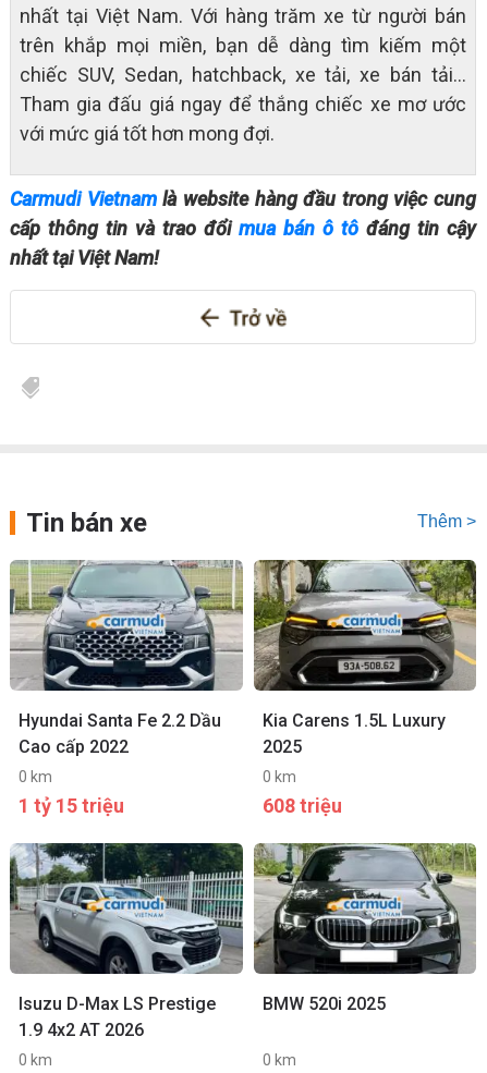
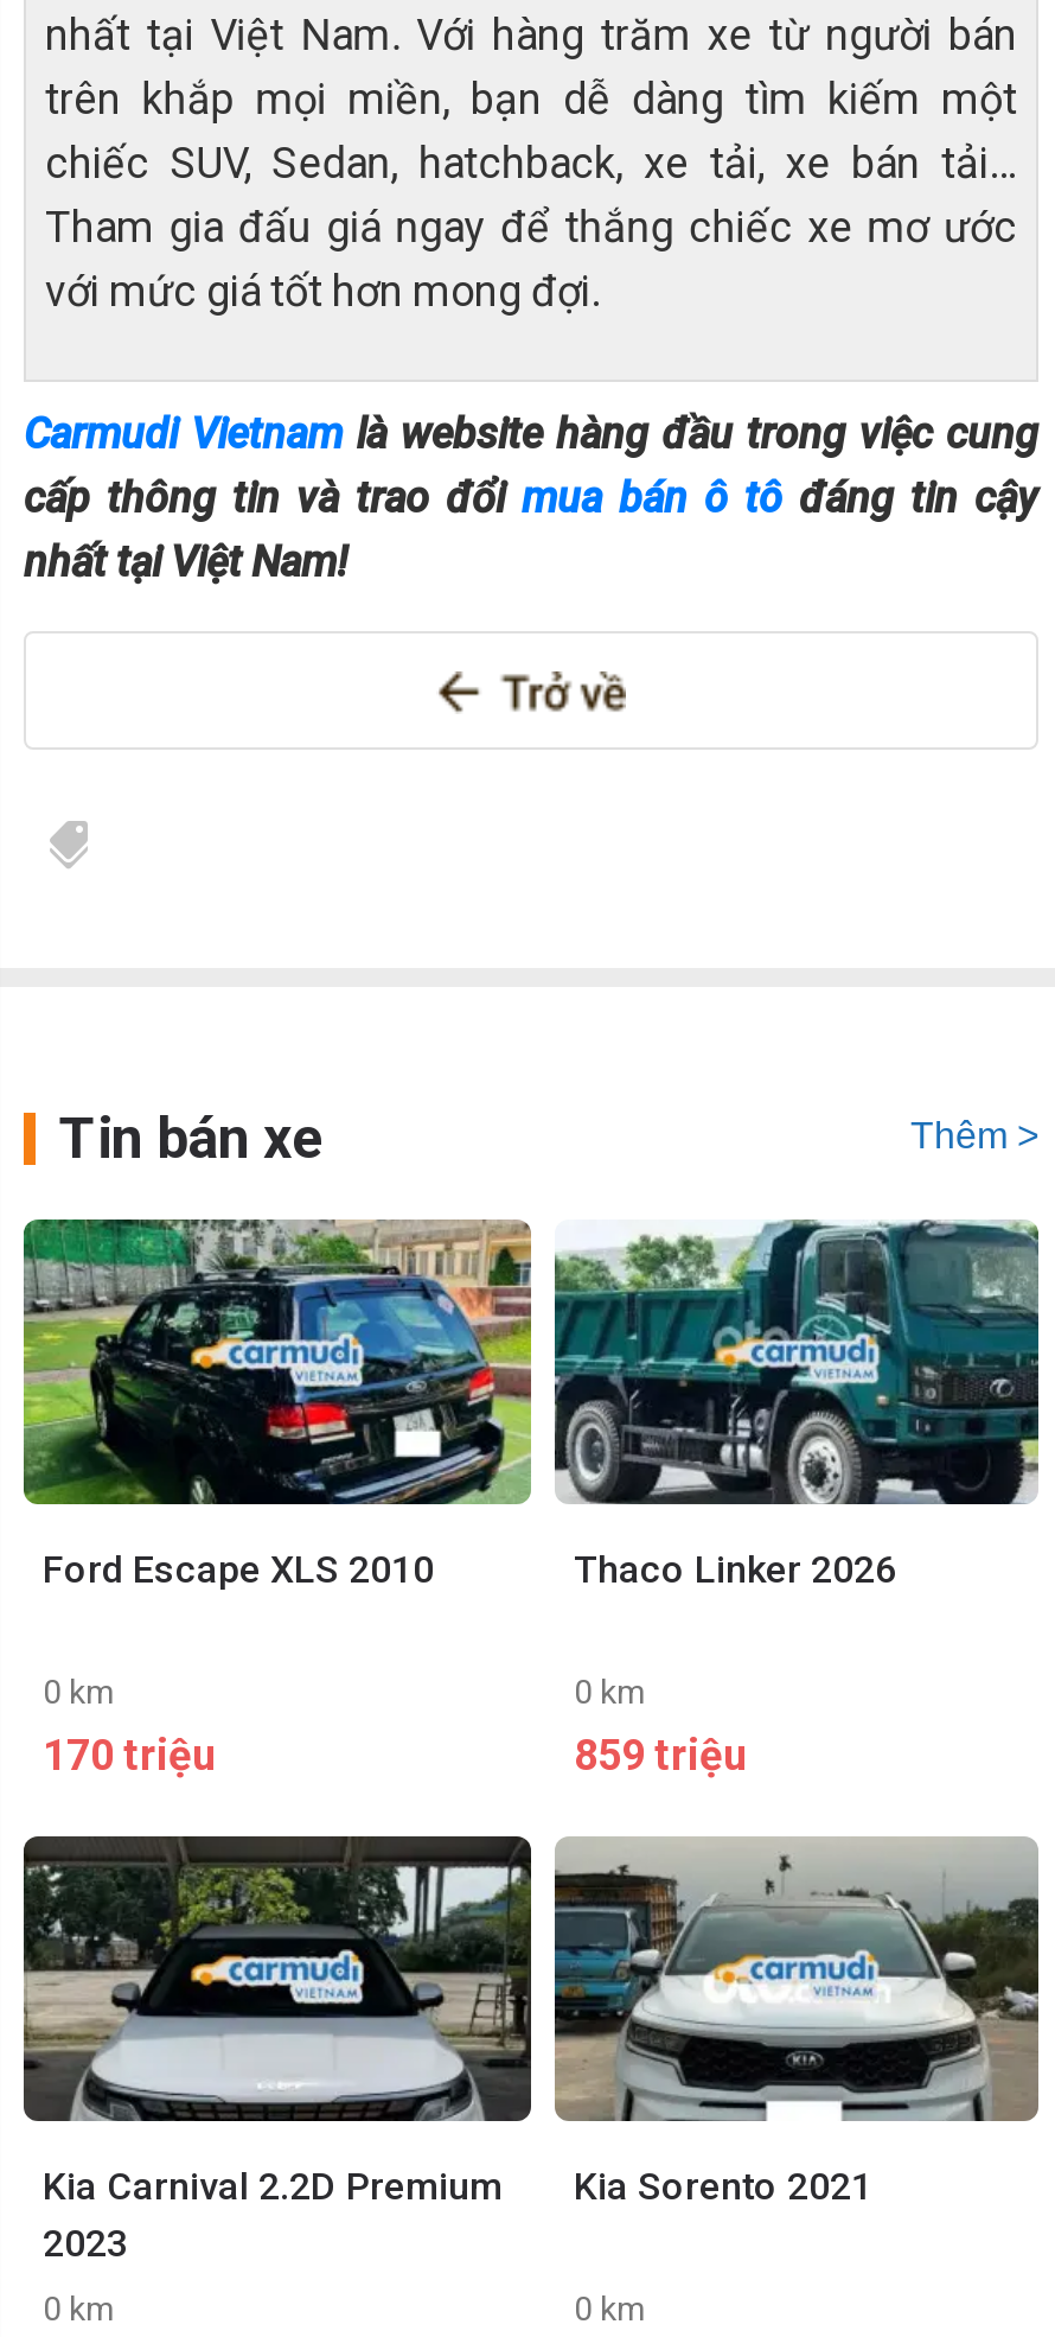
[10,560,243,757] [image] | Hyundai Santa Fe 2.2 Dầu | Cao cấp 2022 -> [21,1220,531,1592] [image] | Ford Escape XLS 2010
[253,559,477,757] [image] | Kia Carens 1.5L Luxury | 2025 -> [555,1220,1041,1592] [image] | Thaco Linker 2026
[19,794,124,817] 1 tỷ 15 triệu -> [43,1730,216,1780] 170 triệu
[263,794,342,817] 608 triệu -> [574,1730,747,1780] 859 triệu
[10,843,244,1041] [image] | Isuzu D-Max LS Prestige | 1.9 4x2 AT 2026 -> [21,1836,533,2266] [image] | Kia Carnival 2.2D Premium | 2023
[253,843,477,1014] [image] | BMW 520i 2025 -> [552,1839,1041,2209] [image] | Kia Sorento 2021

